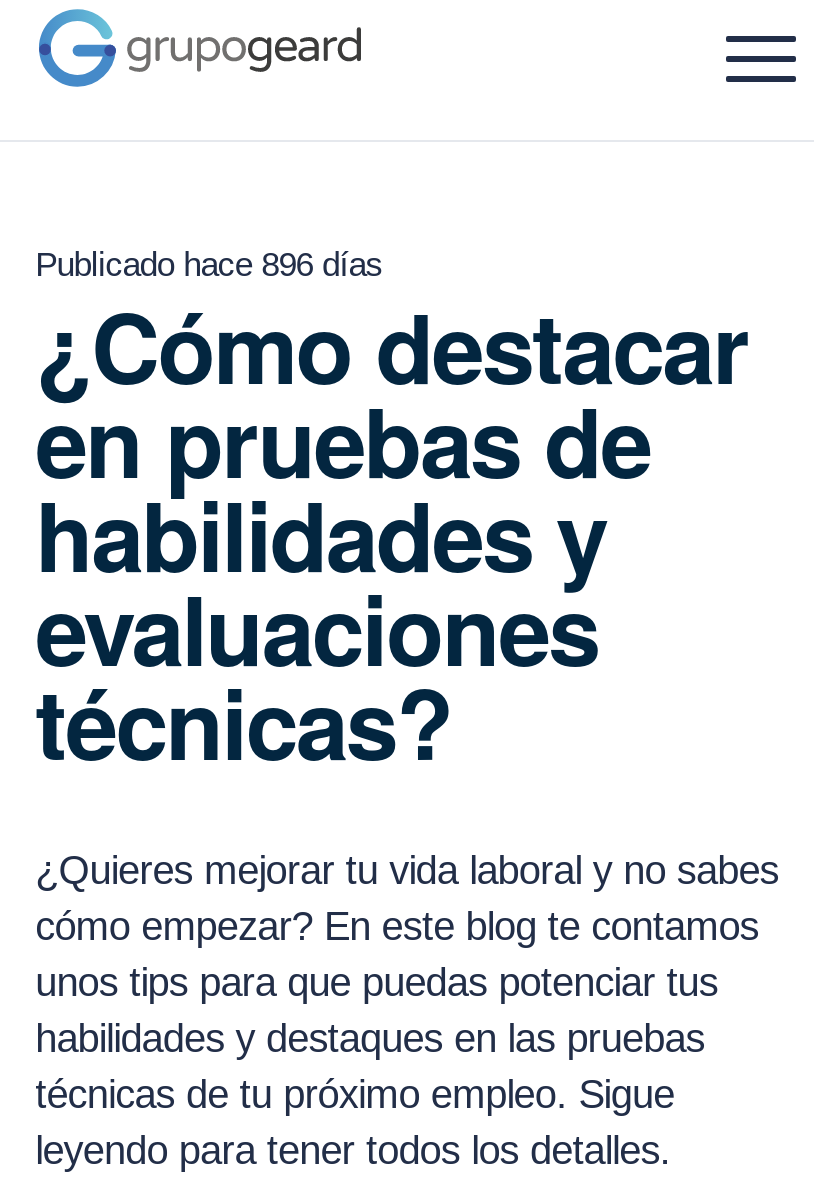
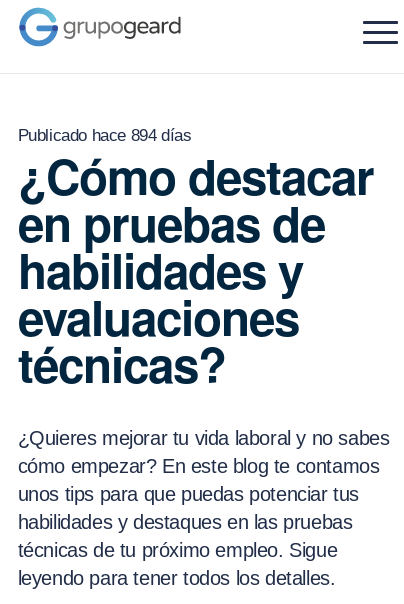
[35,246,383,284] Publicado hace 896 días -> [18,126,191,145] Publicado hace 894 días

